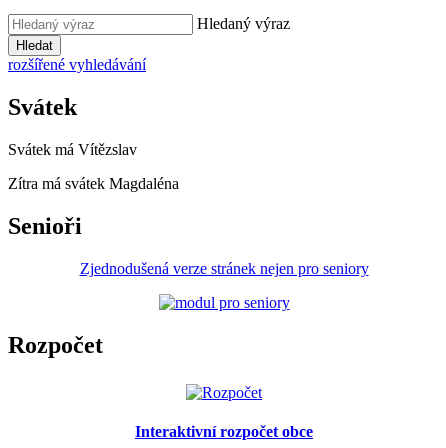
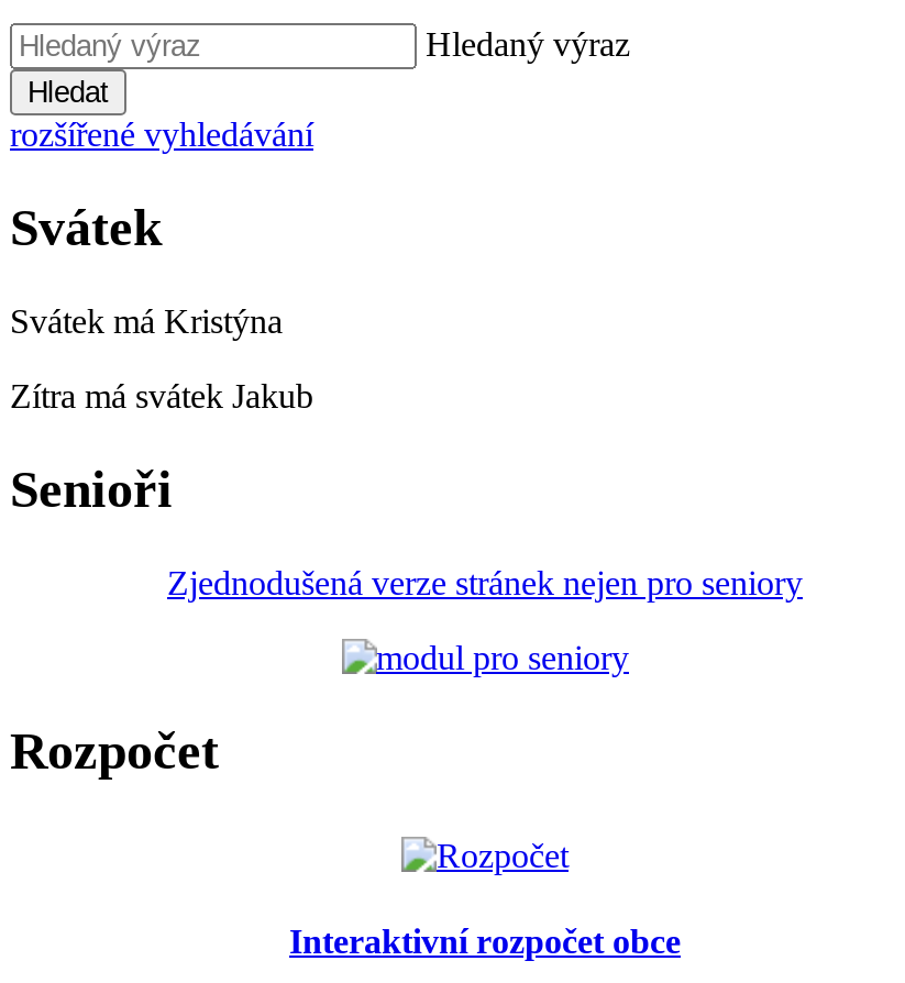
[8,141,137,158] Svátek má Vítězslav -> [10,302,283,340] Svátek má Kristýna
[8,175,179,192] Zítra má svátek Magdaléna -> [10,377,313,414] Zítra má svátek Jakub

